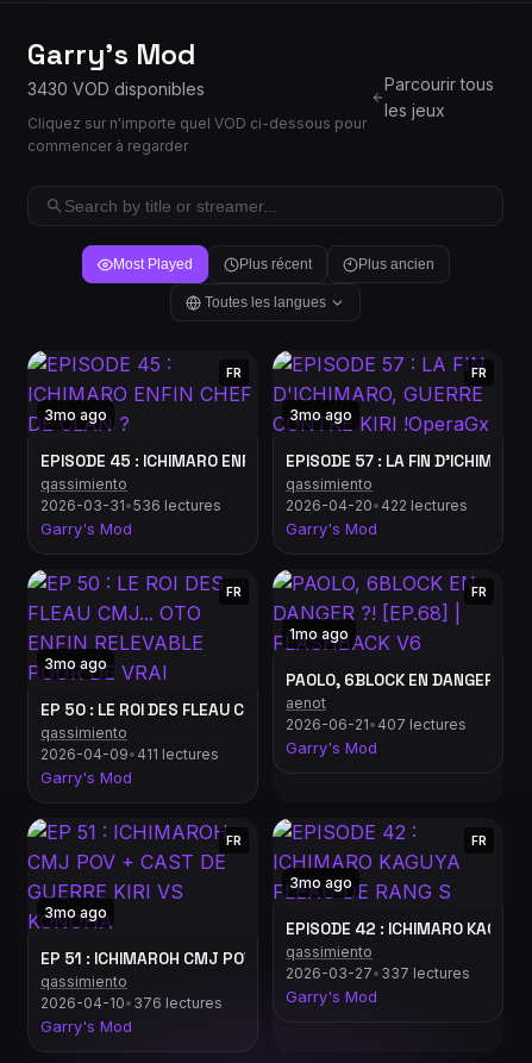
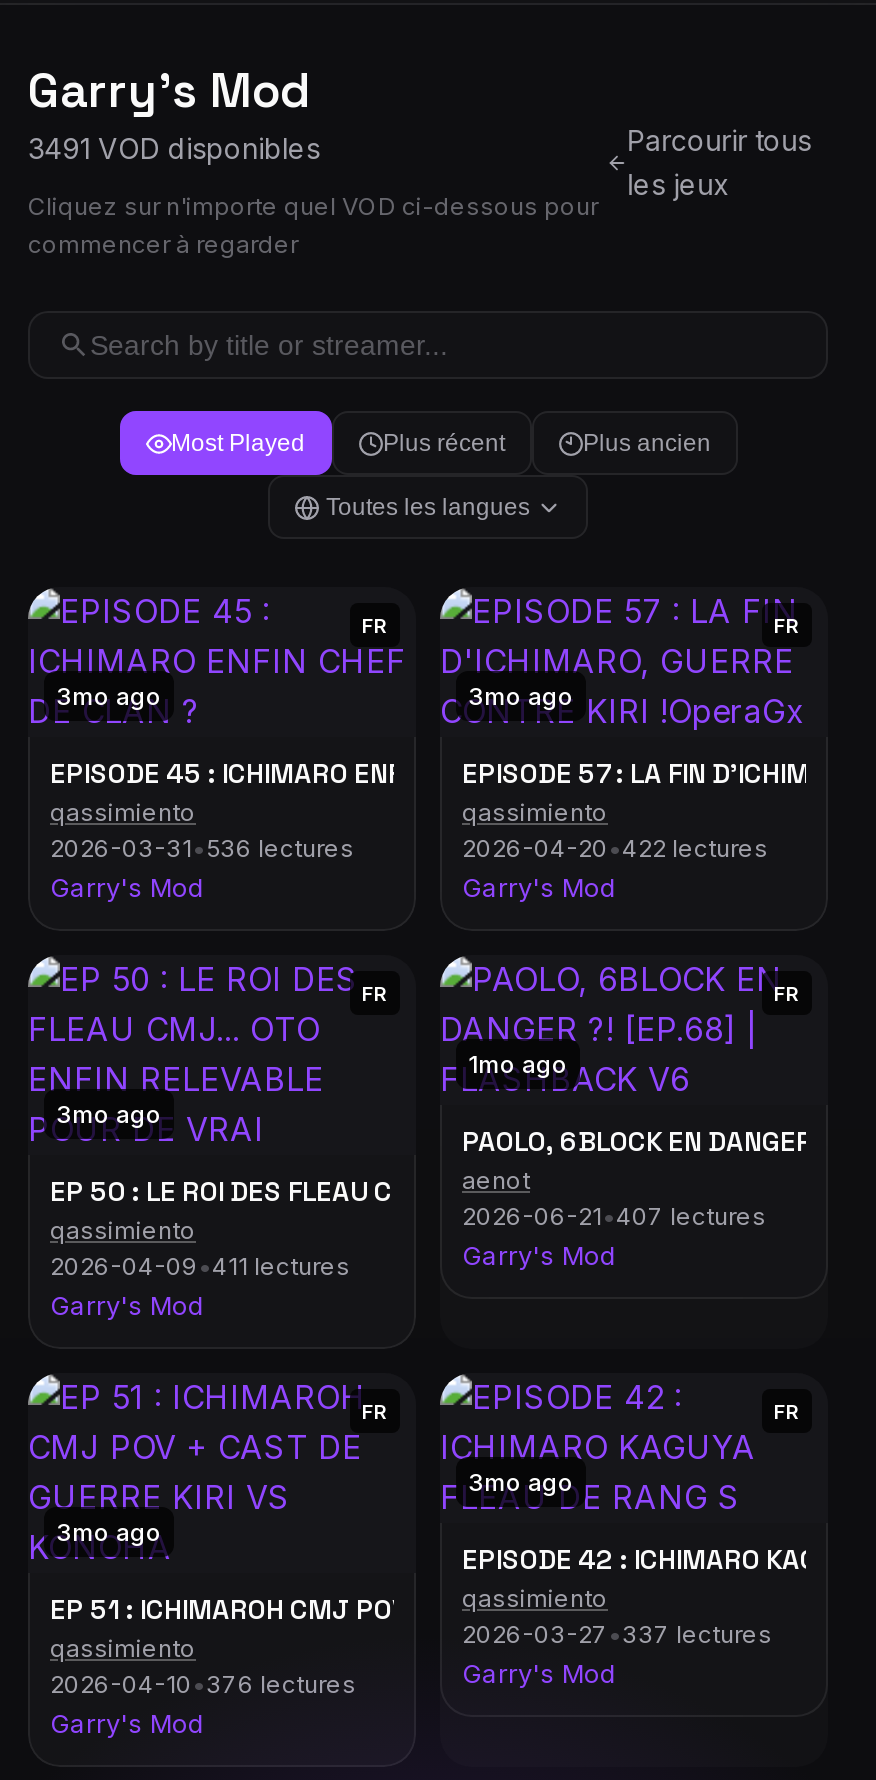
[27,79,205,99] 3430 VOD disponibles -> [28,131,320,165] 3491 VOD disponibles

